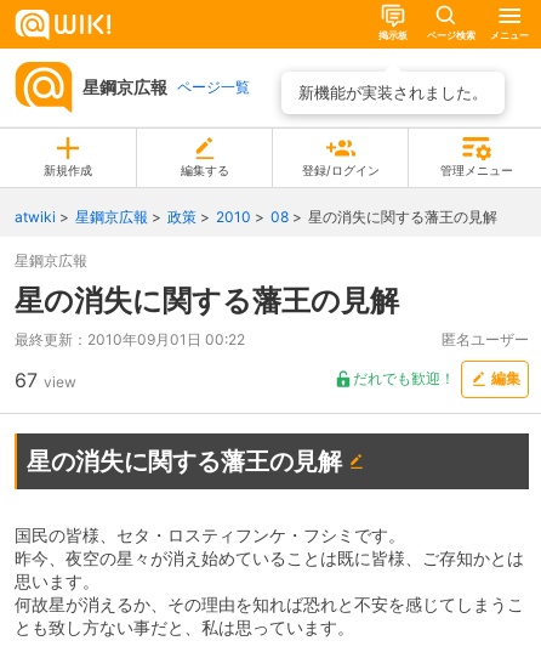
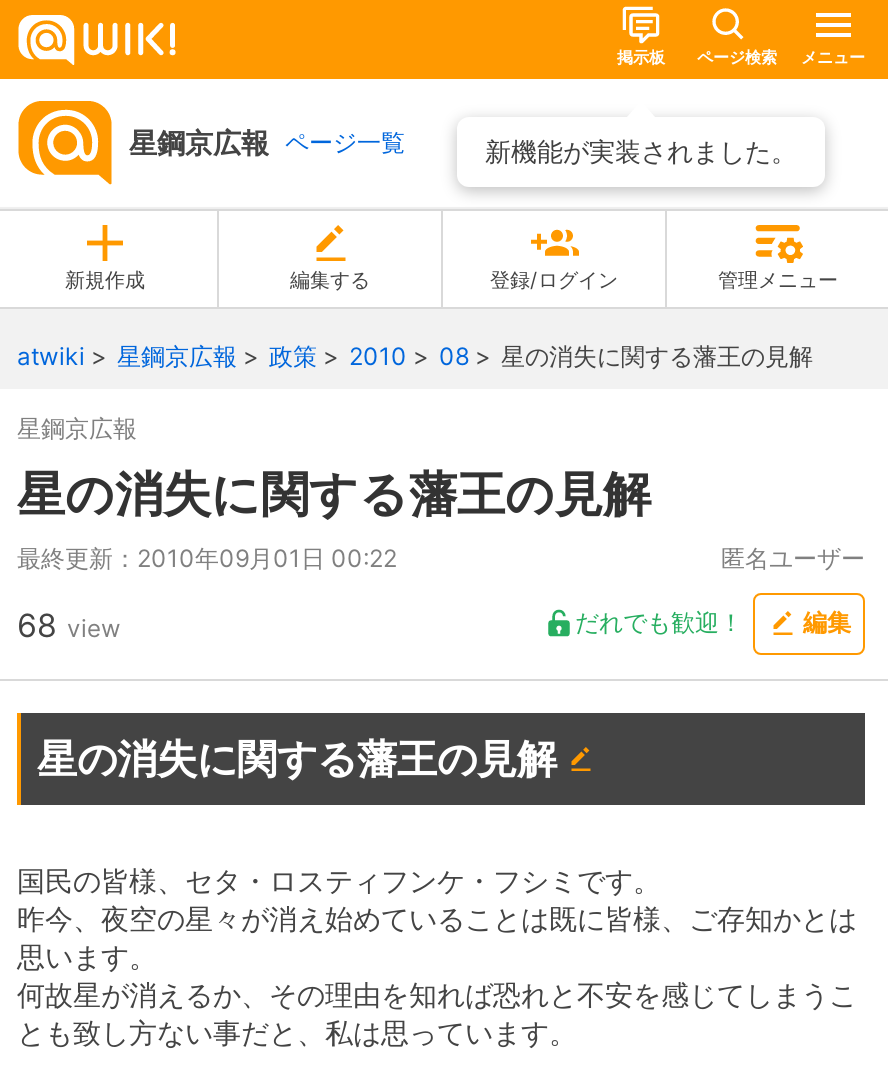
[15,367,76,392] 67 view -> [17,604,121,644] 68 view

